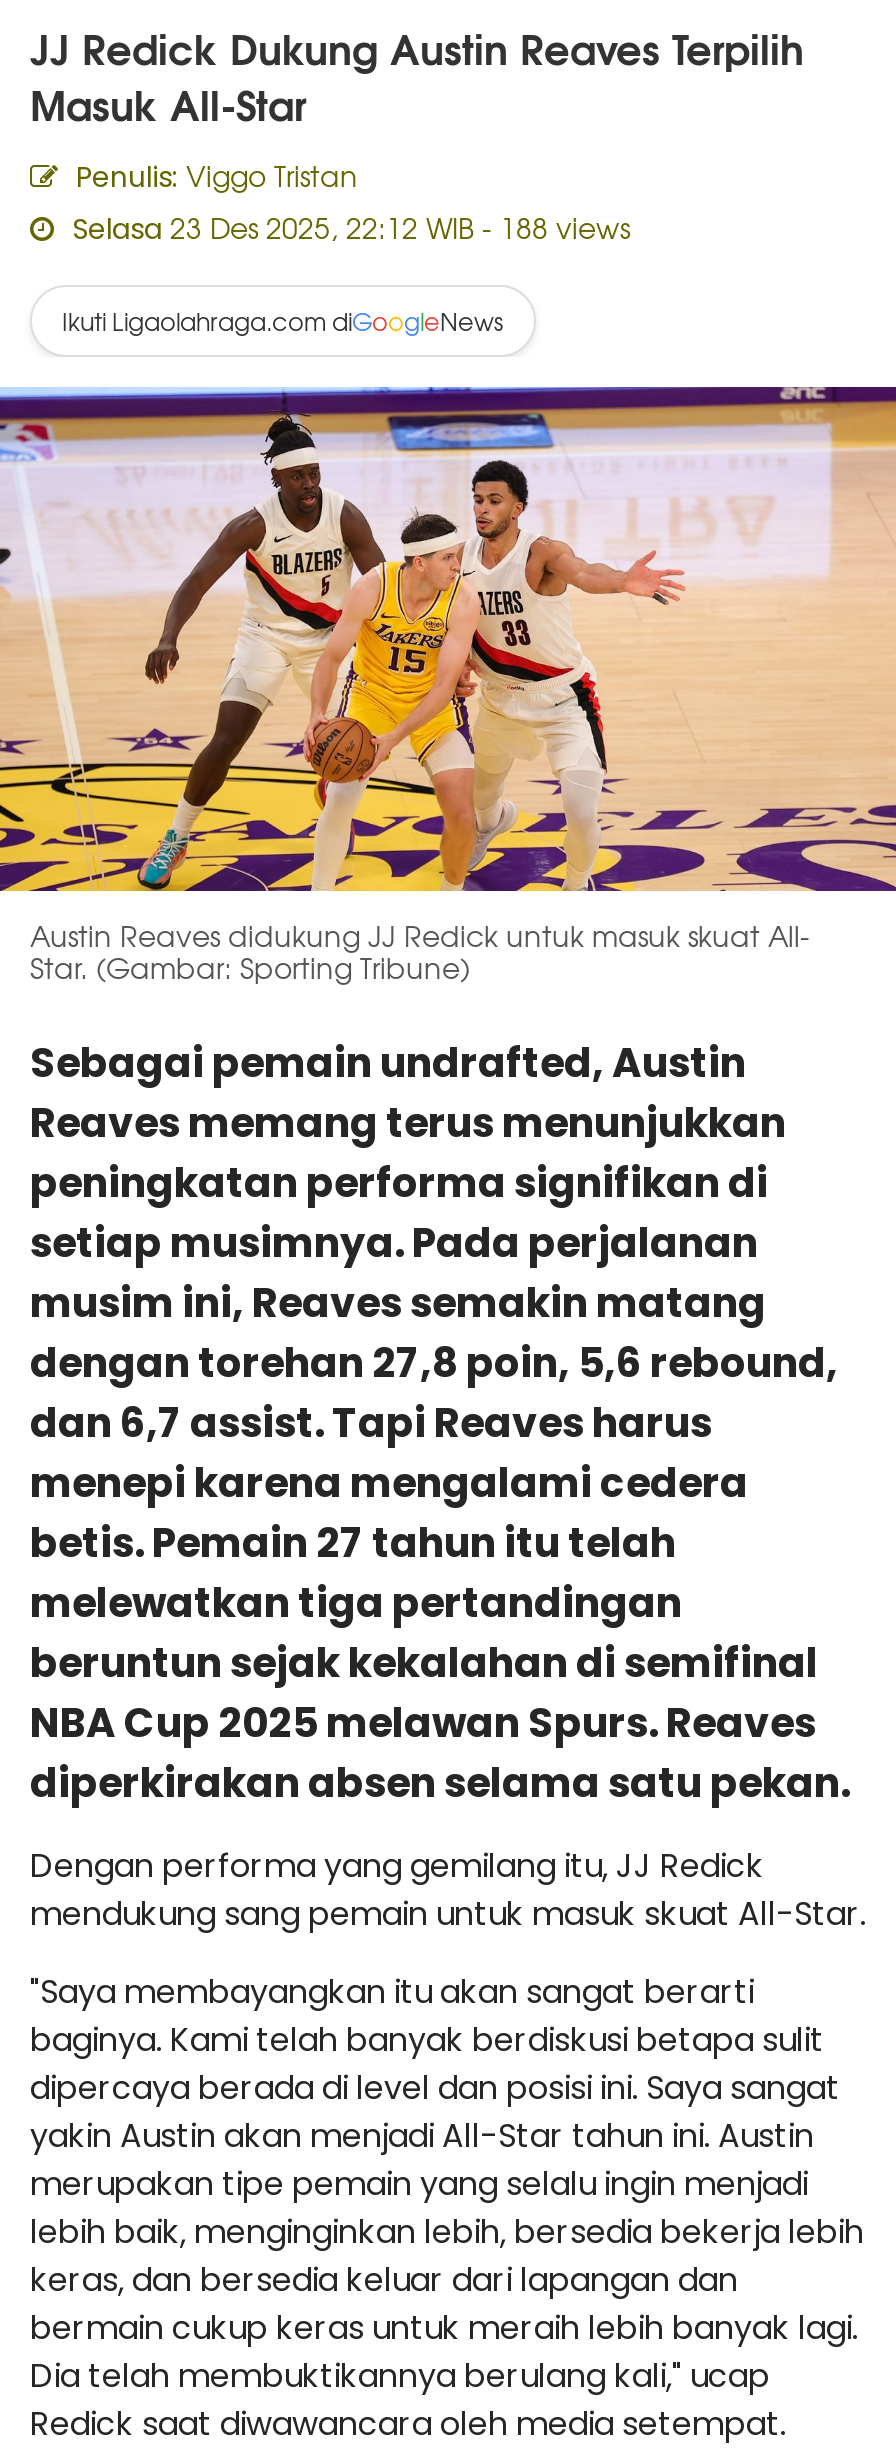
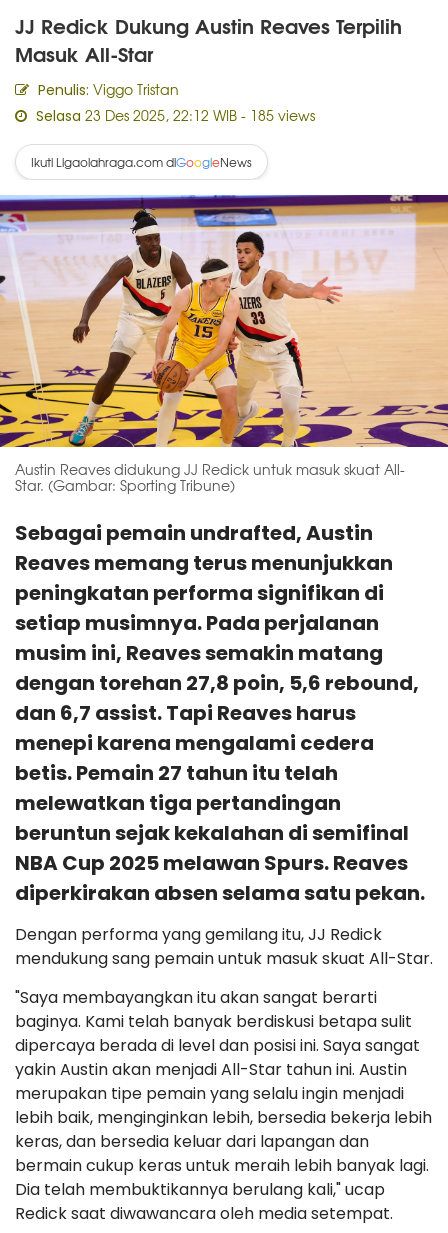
[64,207,630,247] Selasa 23 Des 2025, 22:12 WIB - 188 views -> [32,105,315,125] Selasa 23 Des 2025, 22:12 WIB - 185 views

